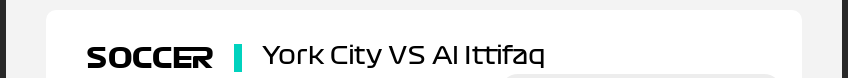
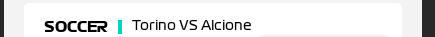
[262,44,546,68] York City VS Al Ittifaq -> [132,20,252,32] Torino VS Alcione

